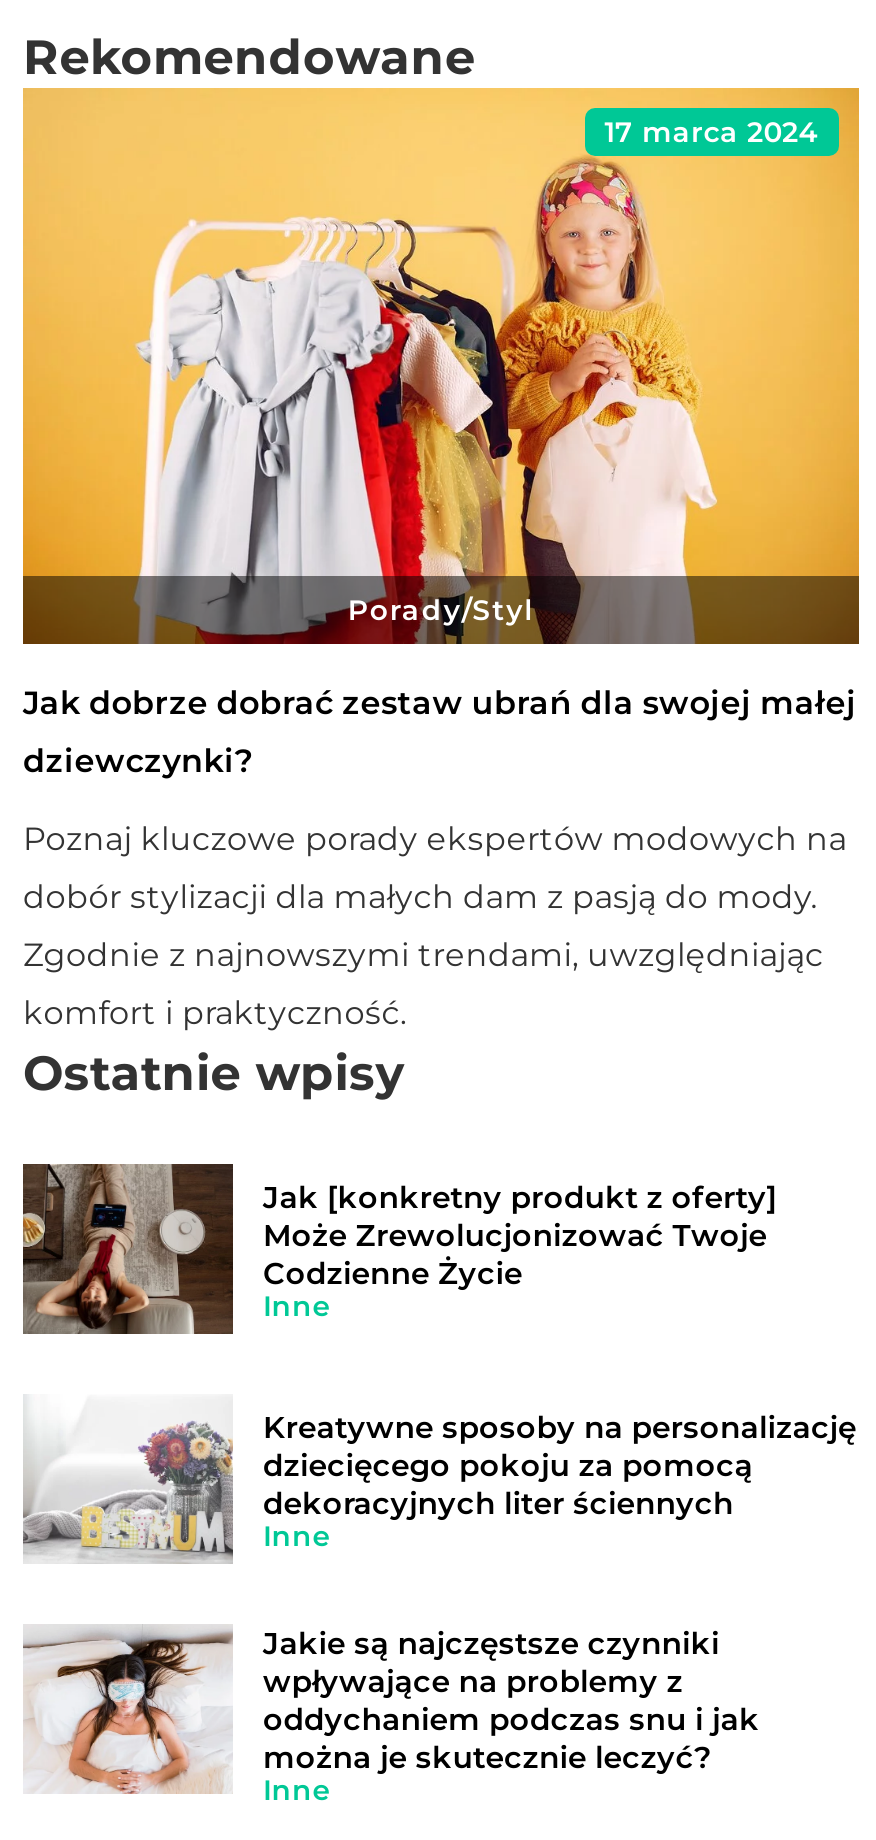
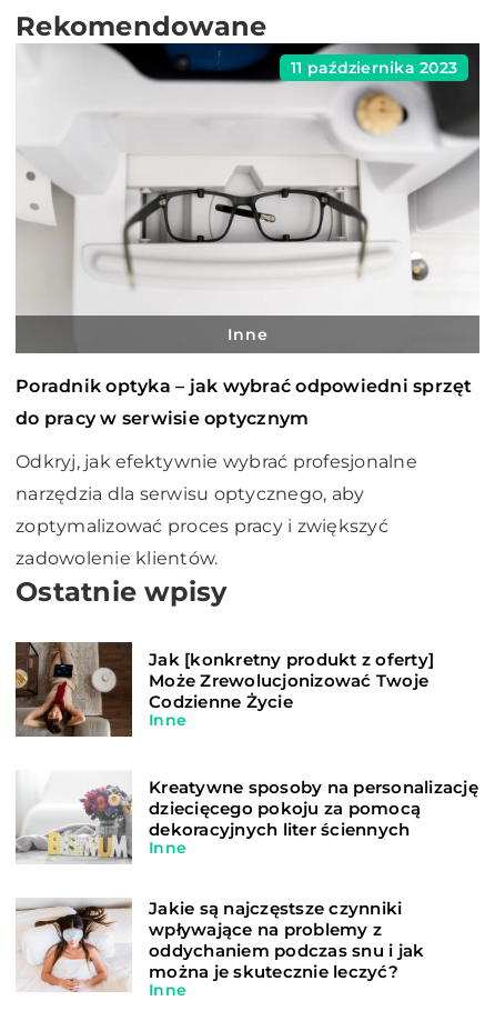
[21,87,861,645] [image] | 17 marca 2024 -> [14,42,481,353] [image] | 11 października 2023
[348,592,534,628] Porady/Styl -> [227,324,268,344] Inne
[23,684,857,722] Jak dobrze dobrać zestaw ubrań dla swojej małej -> [16,375,472,396] Poradnik optyka – jak wybrać odpowiedni sprzęt
[23,742,253,780] dziewczynki? -> [16,407,309,429] do pracy w serwisie optycznym
[23,820,847,858] Poznaj kluczowe porady ekspertów modowych na -> [16,451,417,472] Odkryj, jak efektywnie wybrać profesjonalne
[23,878,817,916] dobór stylizacji dla małych dam z pasją do mody. -> [16,483,364,504] narzędzia dla serwisu optycznego, aby
[23,936,823,974] Zgodnie z najnowszymi trendami, uwzględniając -> [16,515,388,536] zoptymalizować proces pracy i zwiększyć
[23,994,407,1032] komfort i praktyczność. -> [16,547,218,568] zadowolenie klientów.

